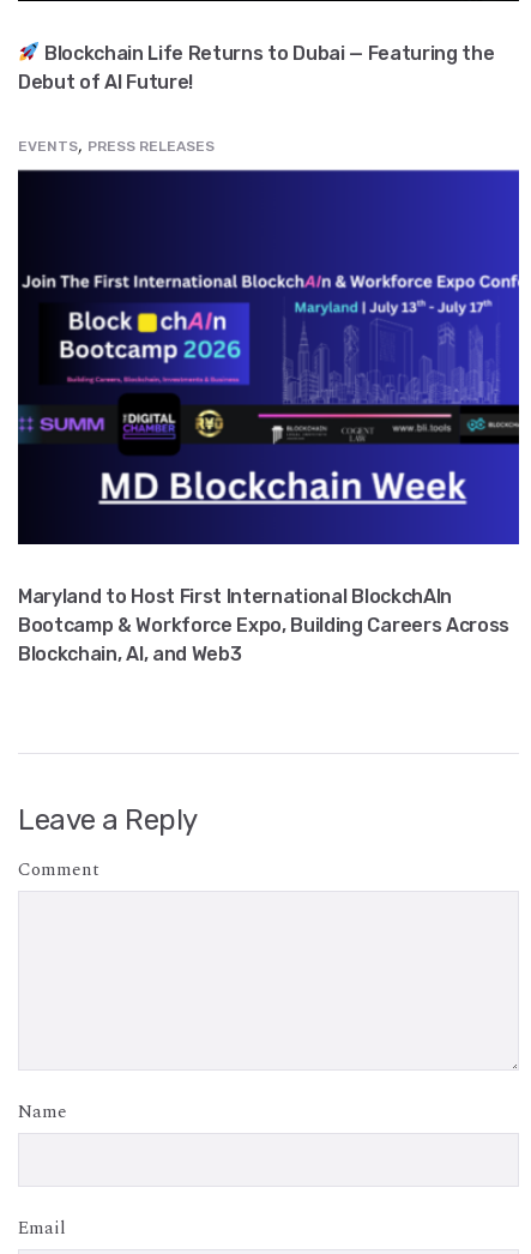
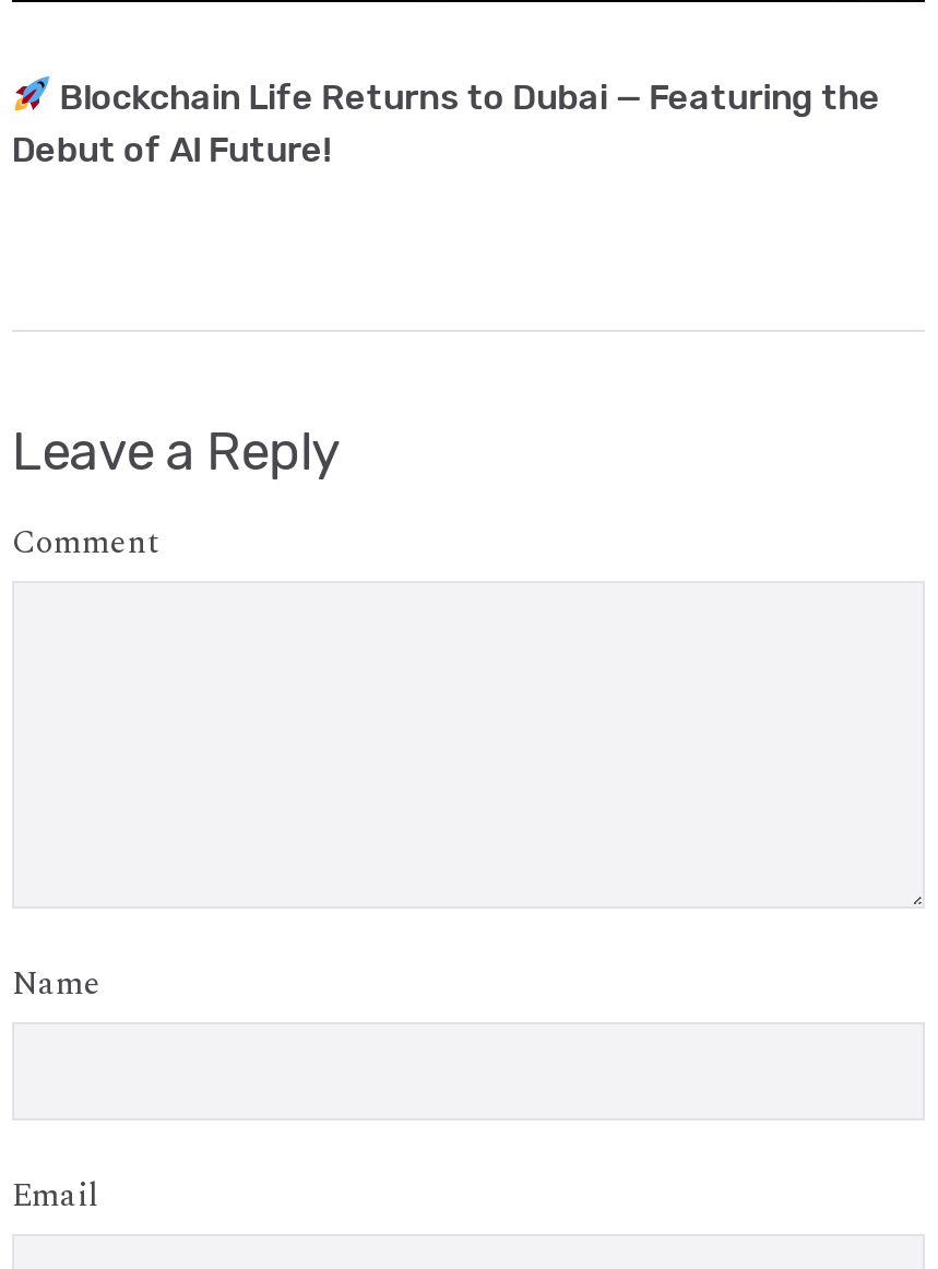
[18,131,215,159] EVENTS, PRESS RELEASES -> none
[18,169,520,665] [image] | Maryland to Host First International BlockchAIn | Bootcamp & Workforce Expo, Building Careers Across | Blockchain, AI, and Web3 -> none

